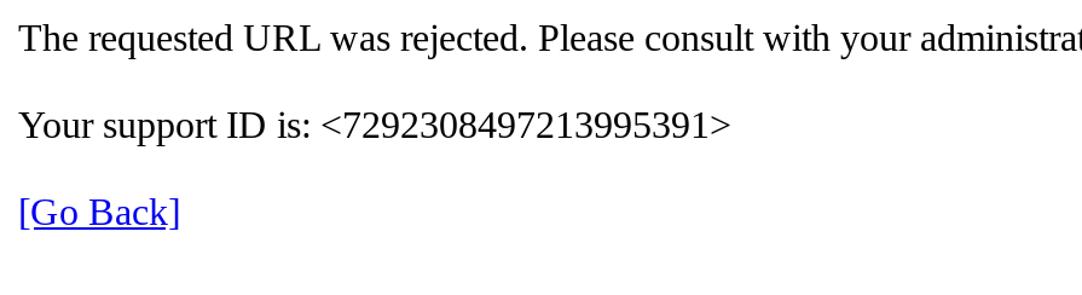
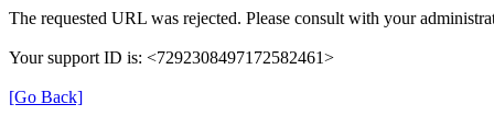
[18,104,731,145] Your support ID is: <7292308497213995391> -> [9,48,334,67] Your support ID is: <7292308497172582461>

